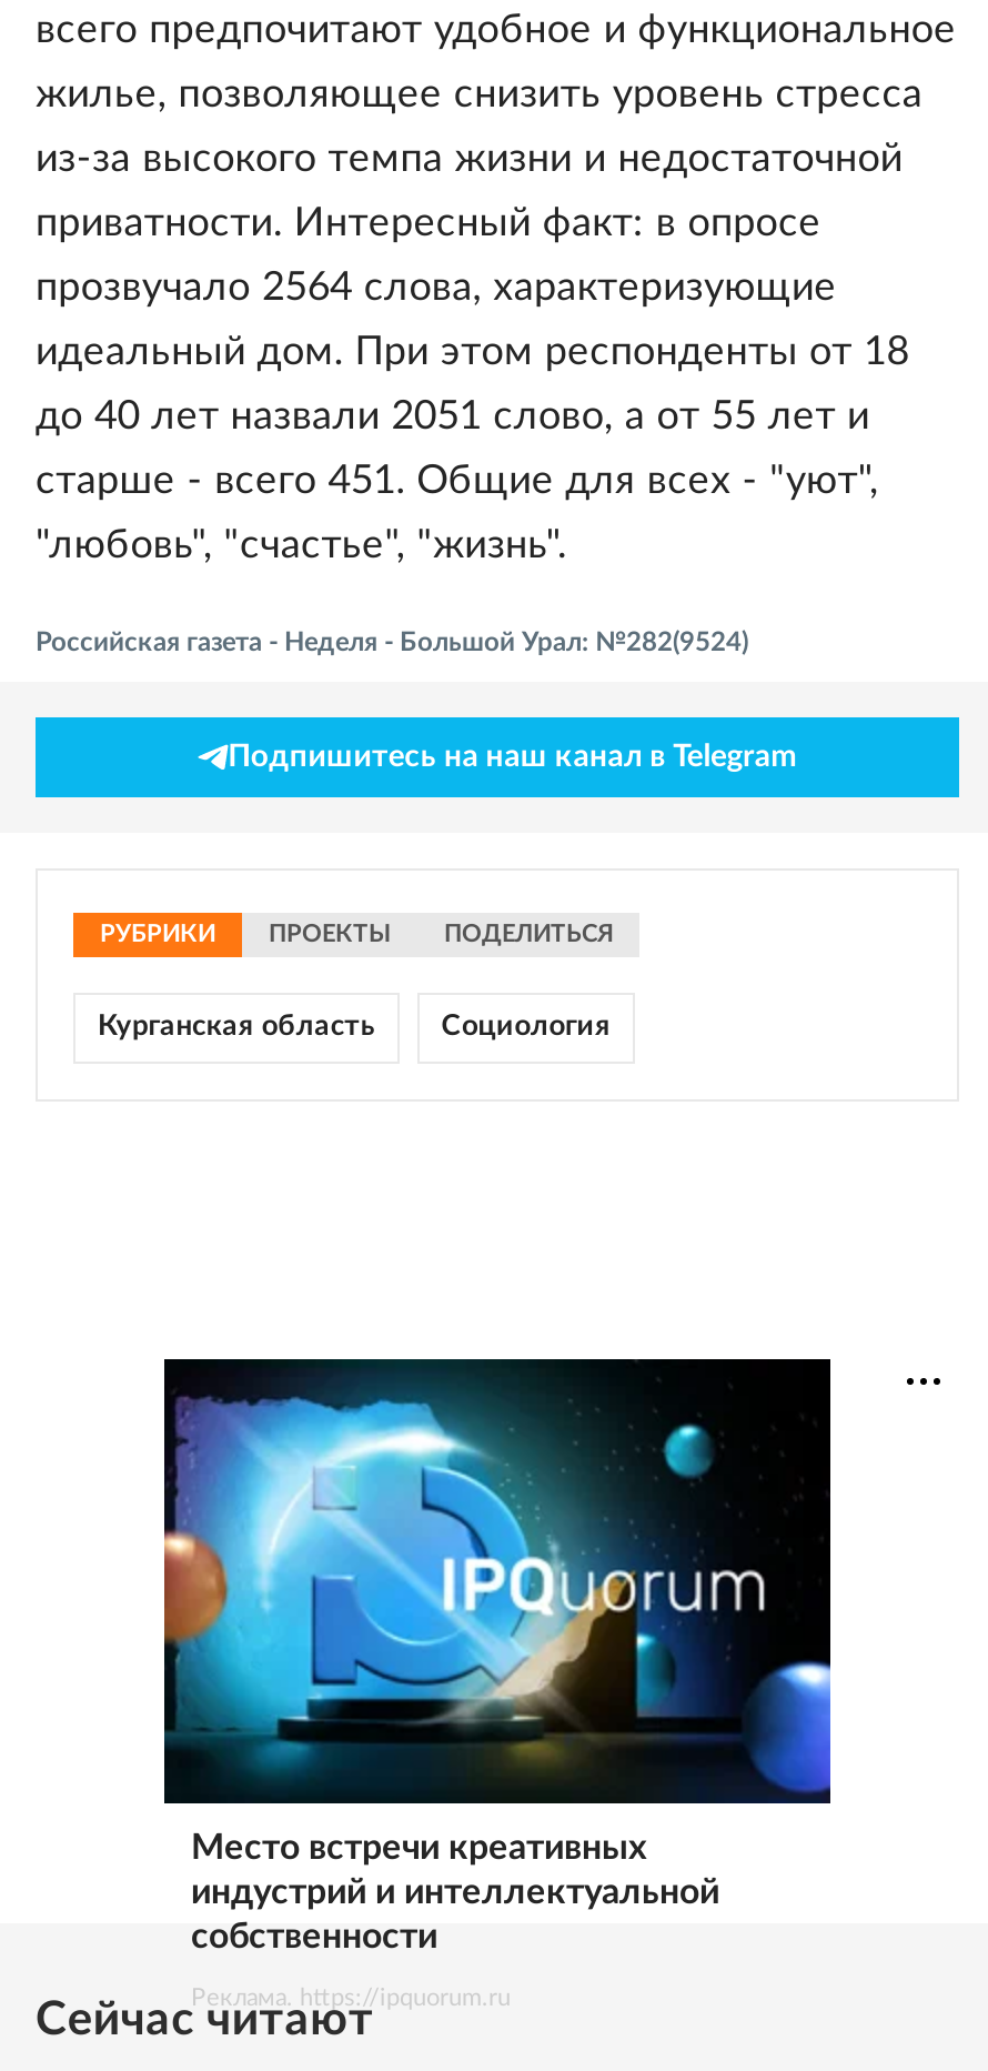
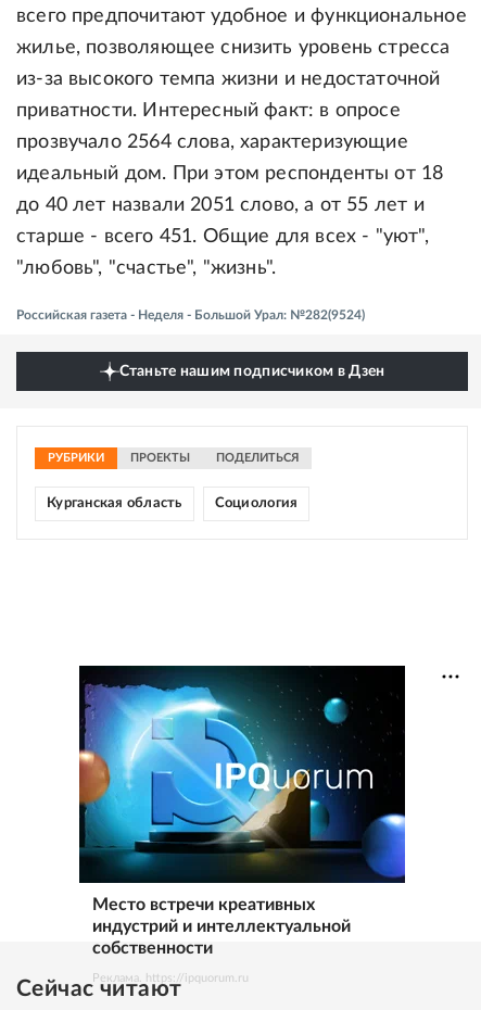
[228,742,798,773] Подпишитесь на наш канал в Telegram -> [119,364,385,379] Станьте нашим подписчиком в Дзен

